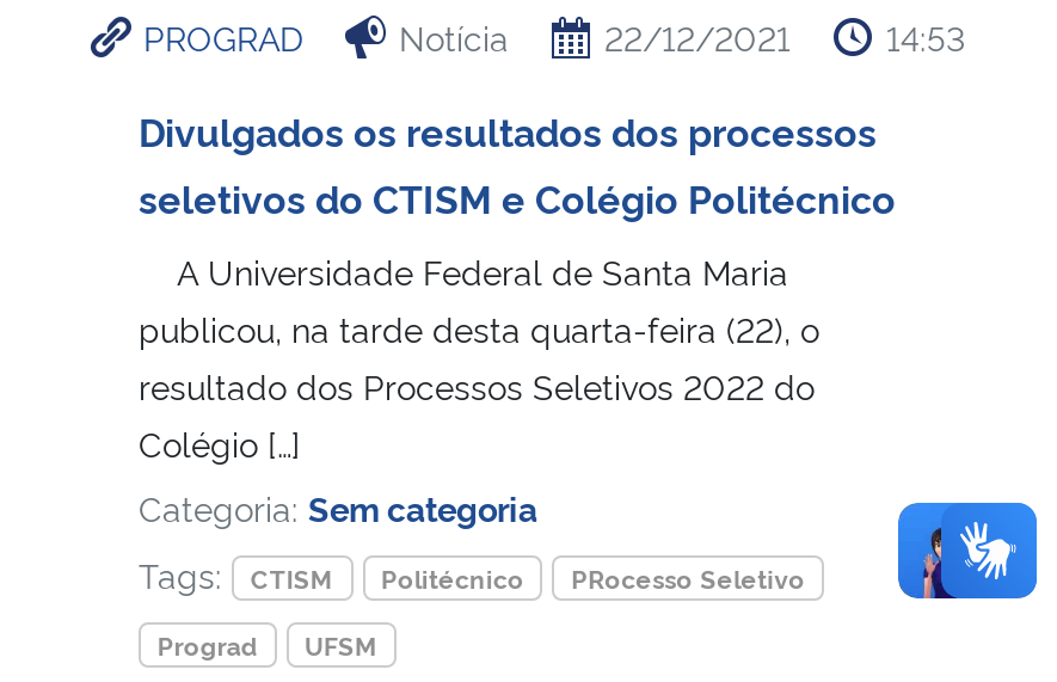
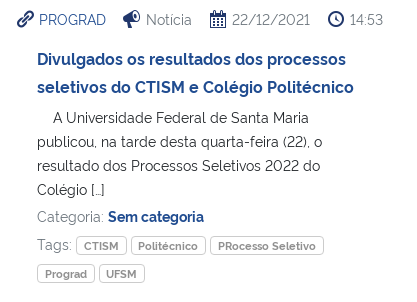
[896,500,1039,601] [image] -> none

